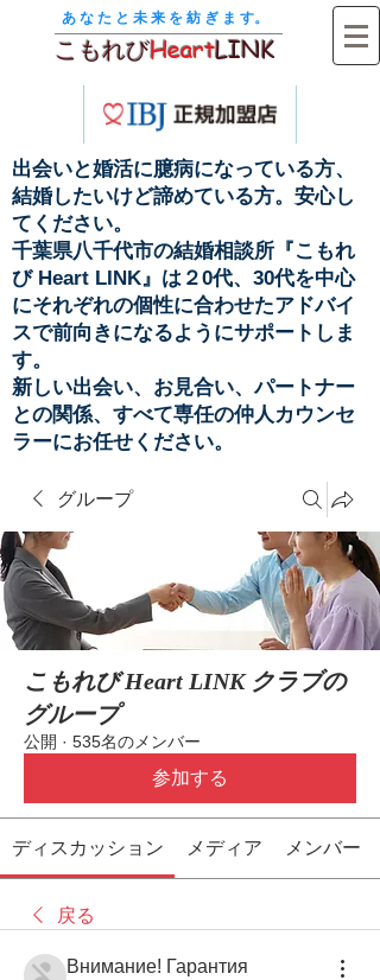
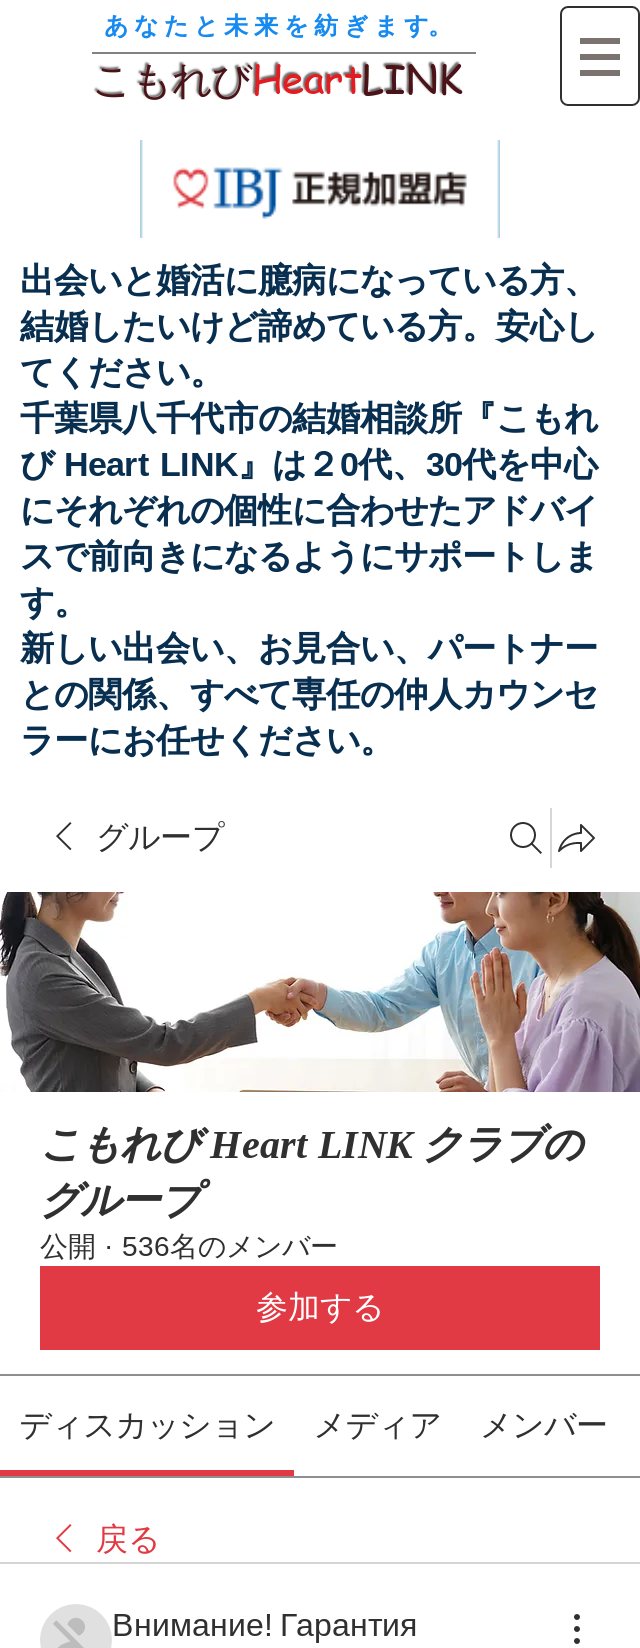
[24,732,201,751] 公開 · 535名のメンバー -> [40,1230,338,1262] 公開 · 536名のメンバー

